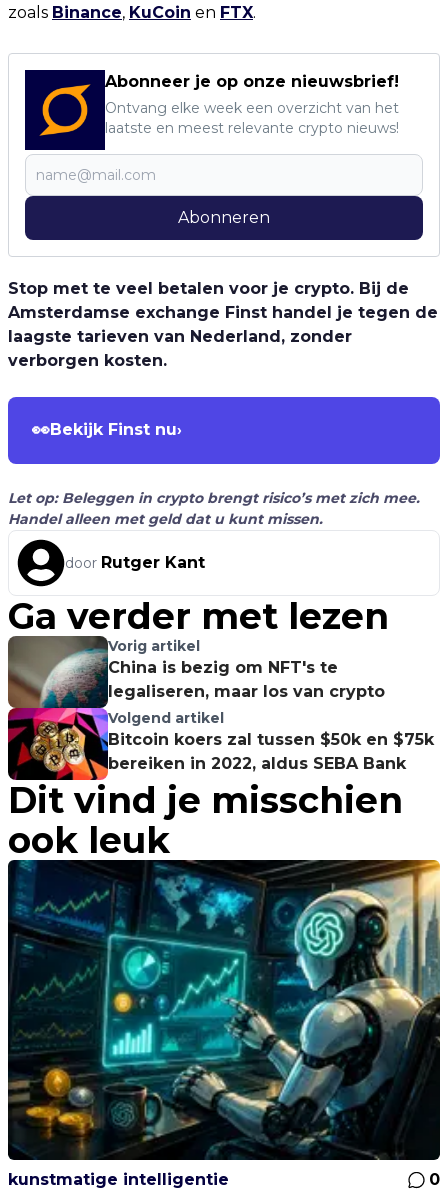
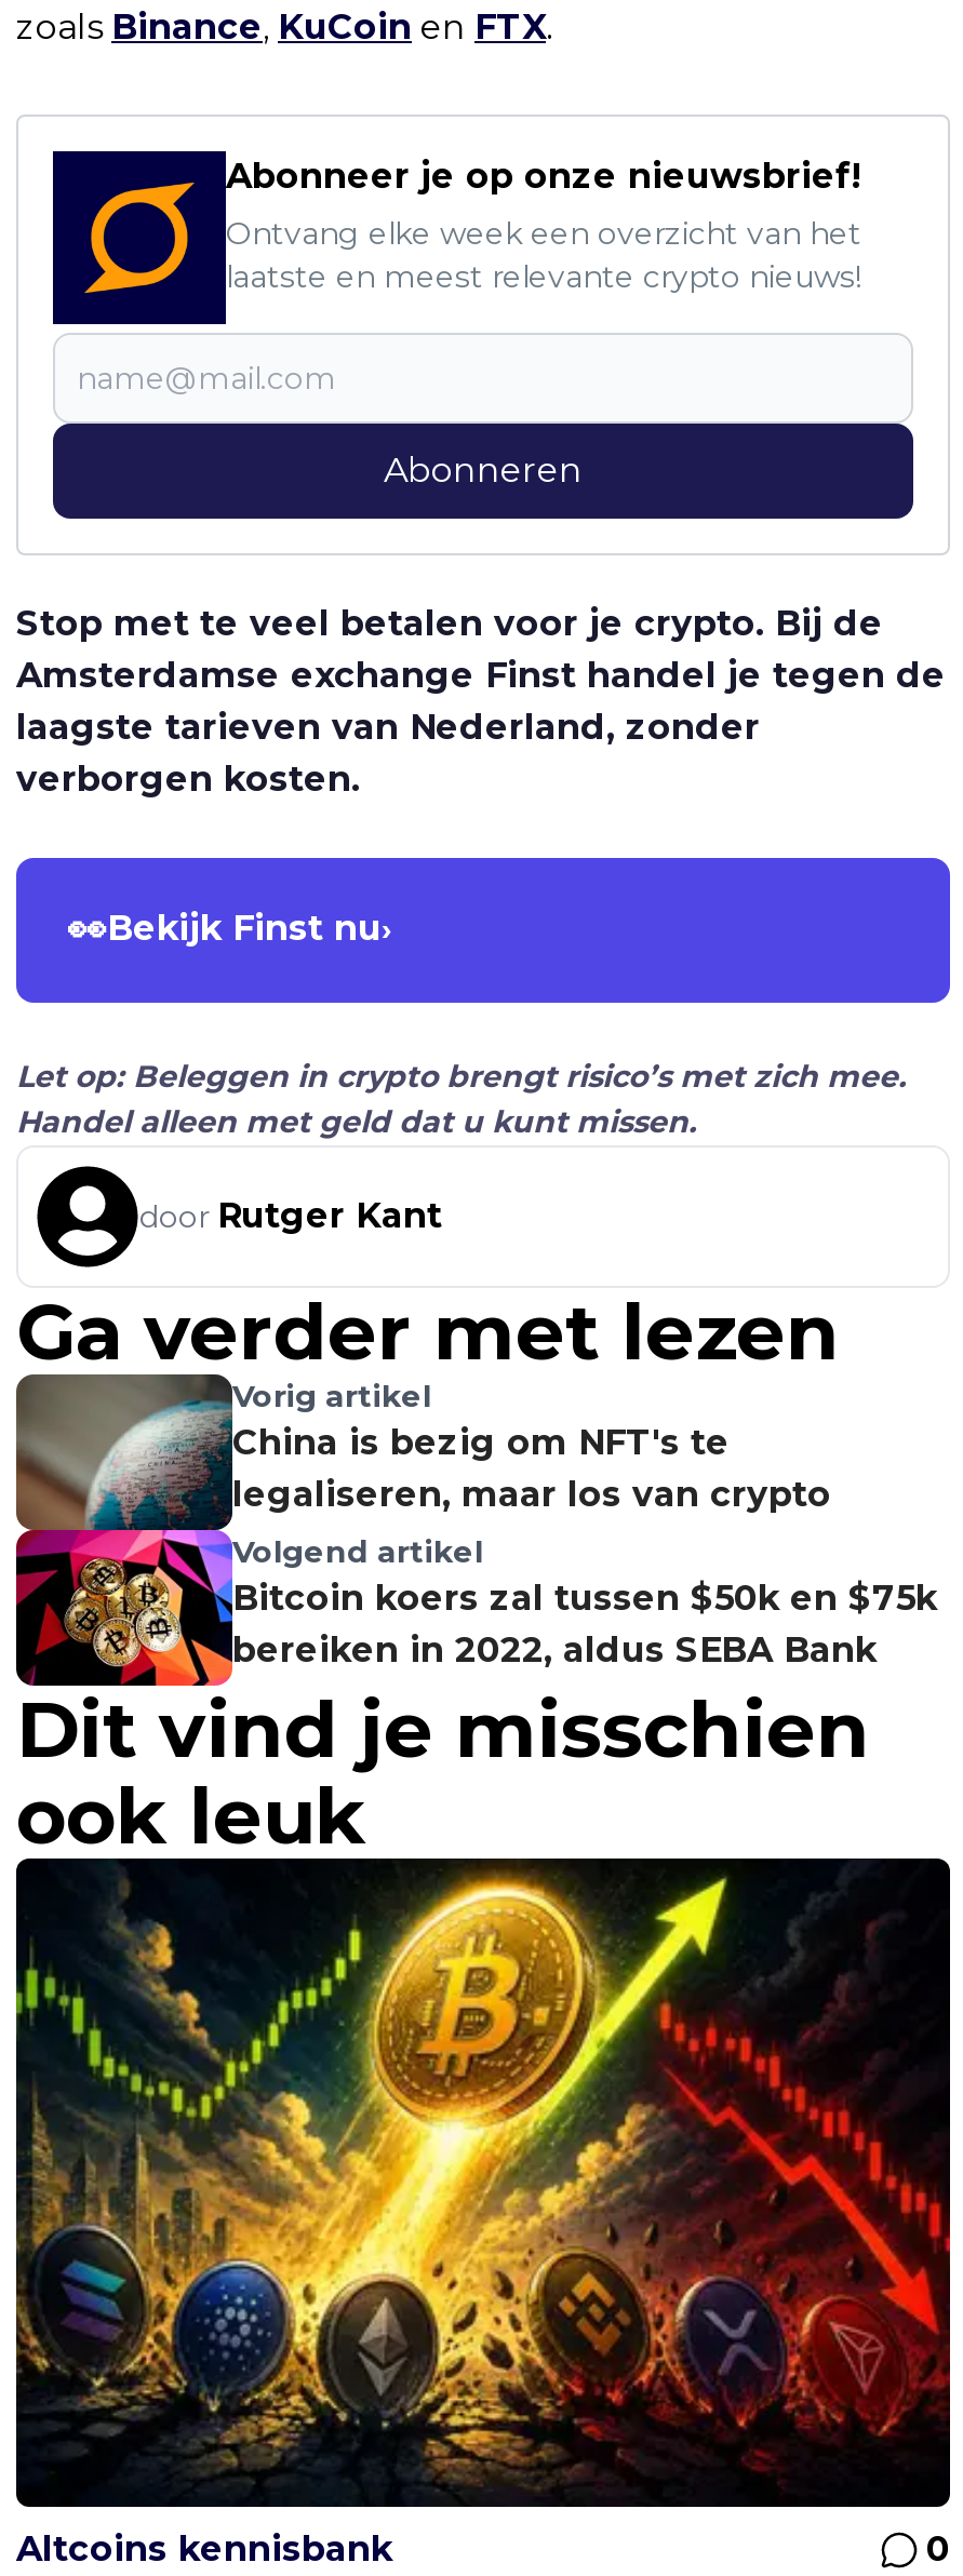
[7,859,441,1189] [image] | kunstmatige intelligentie -> [14,1856,952,2569] [image] | Altcoins kennisbank

